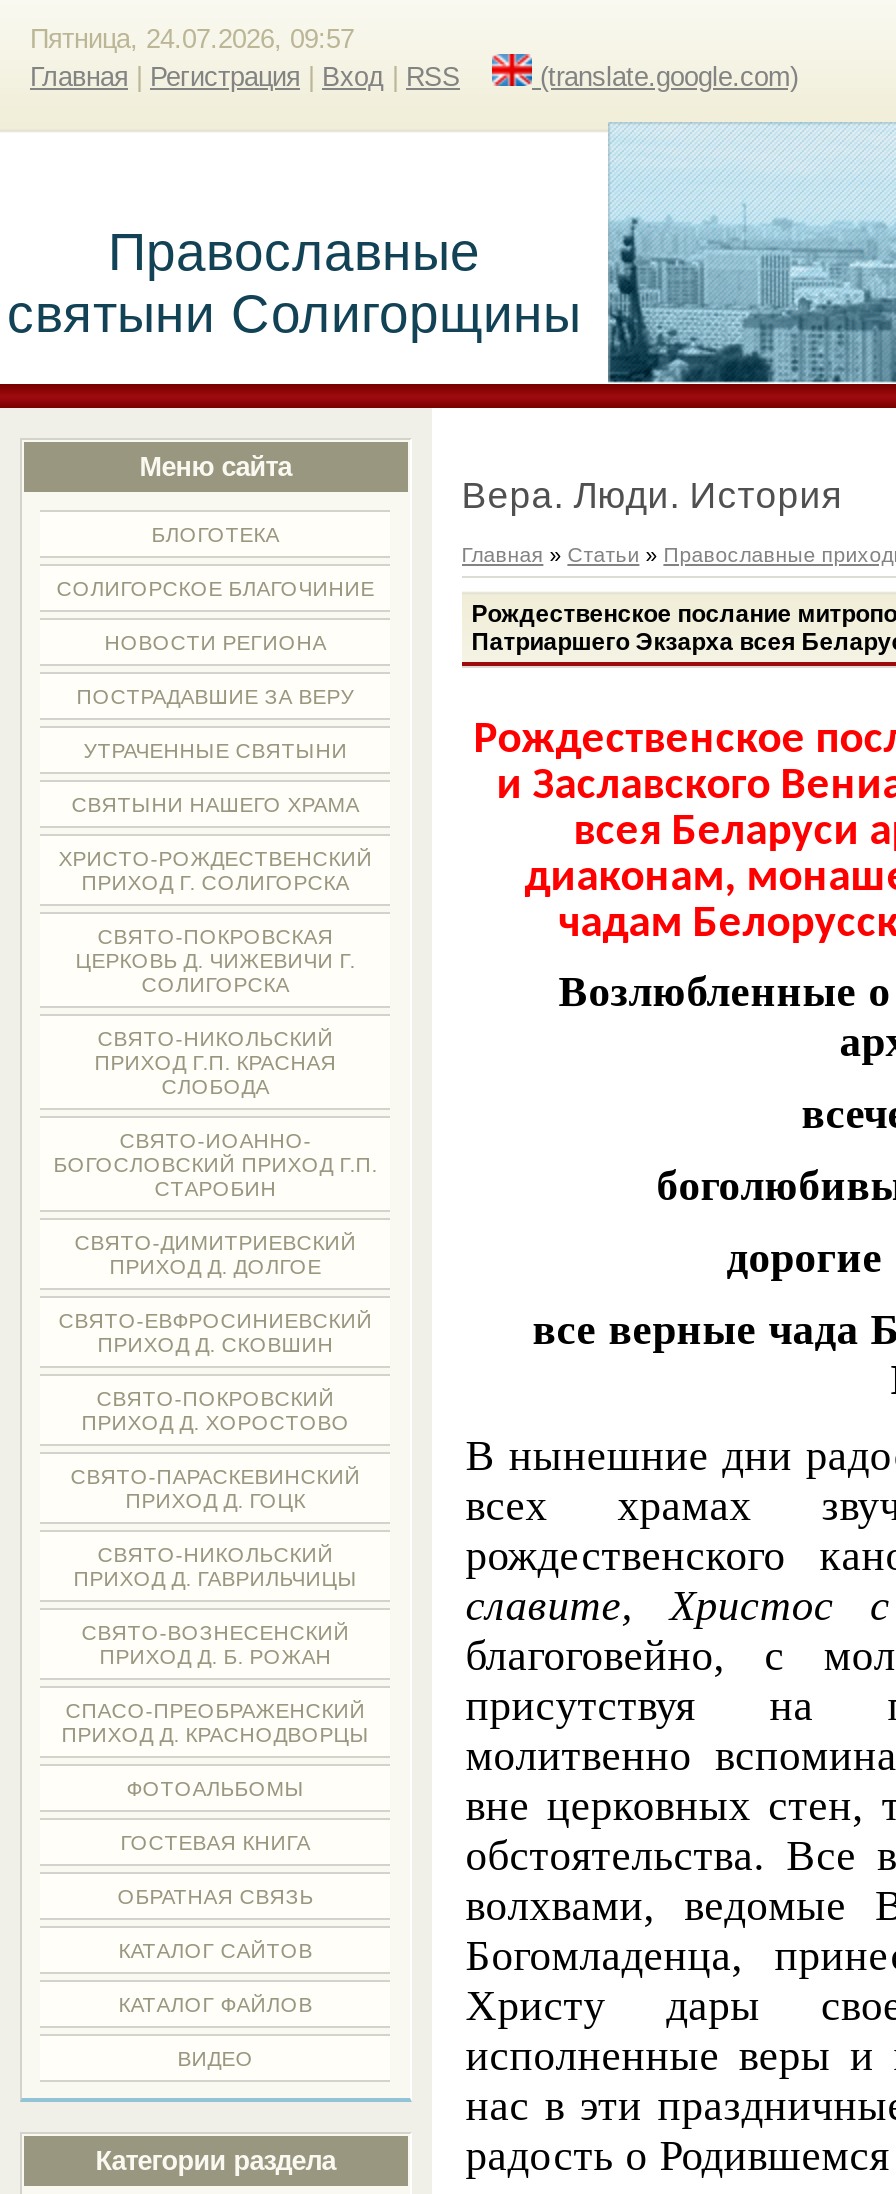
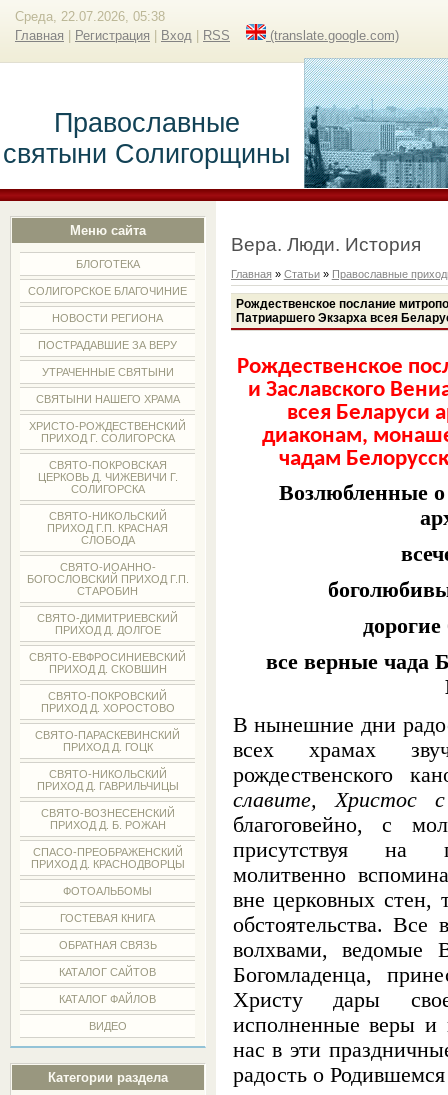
[30,24,354,54] Пятница, 24.07.2026, 09:57 -> [15,9,165,24] Среда, 22.07.2026, 05:38

